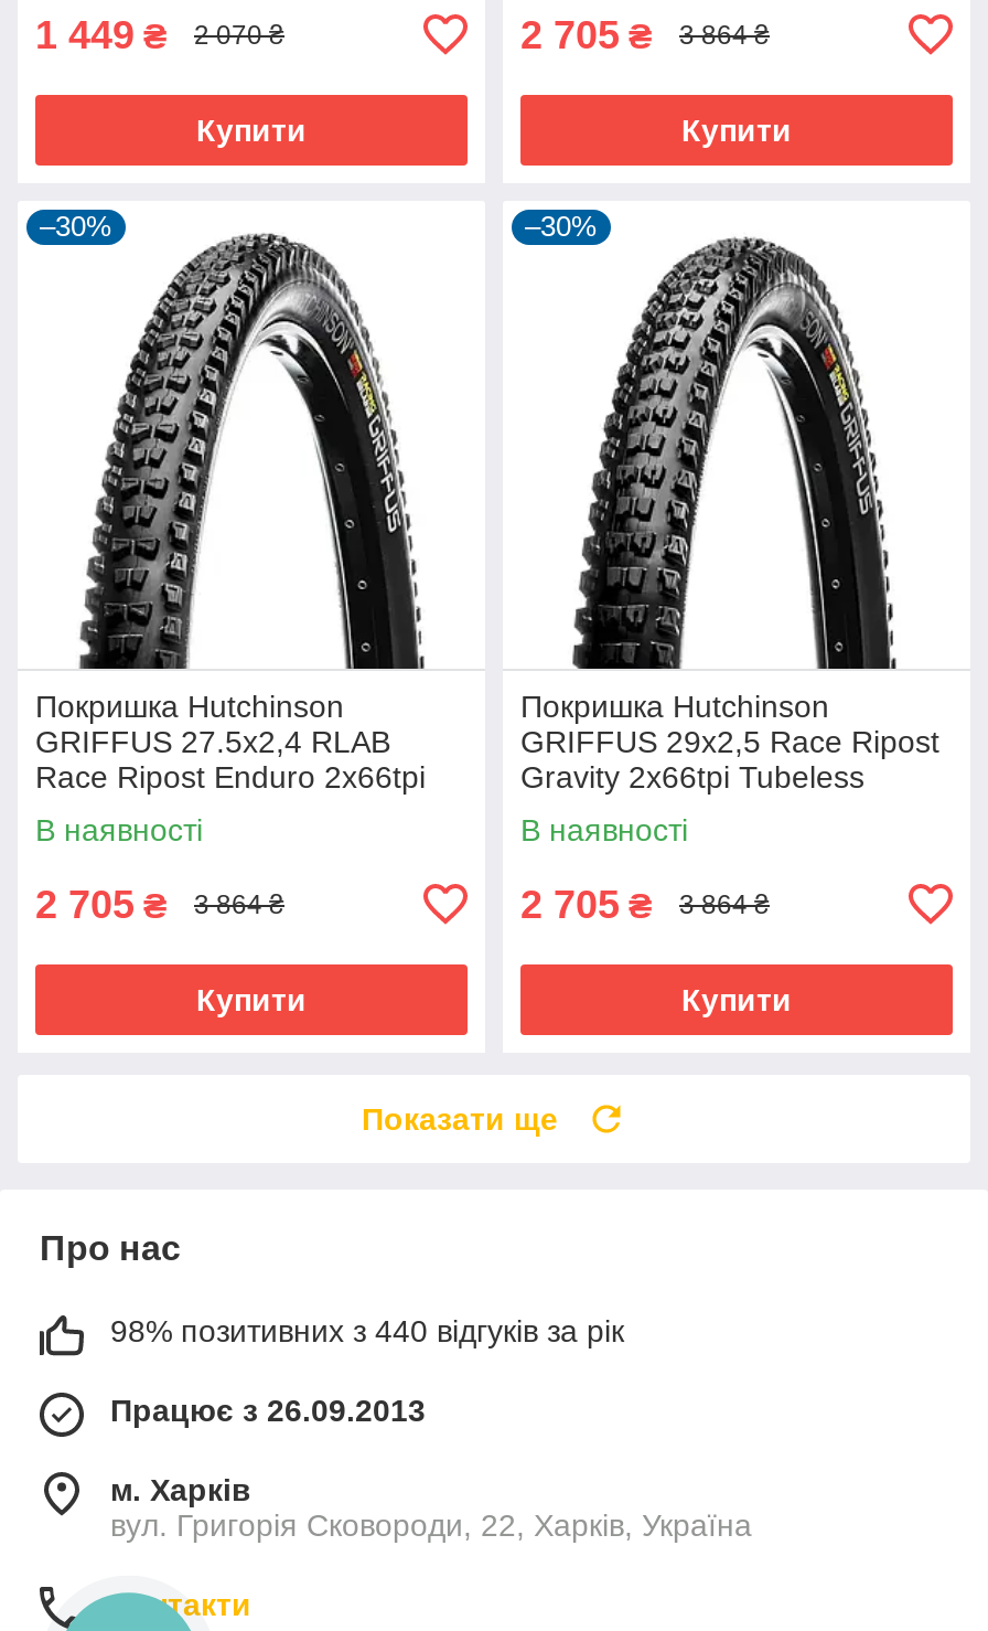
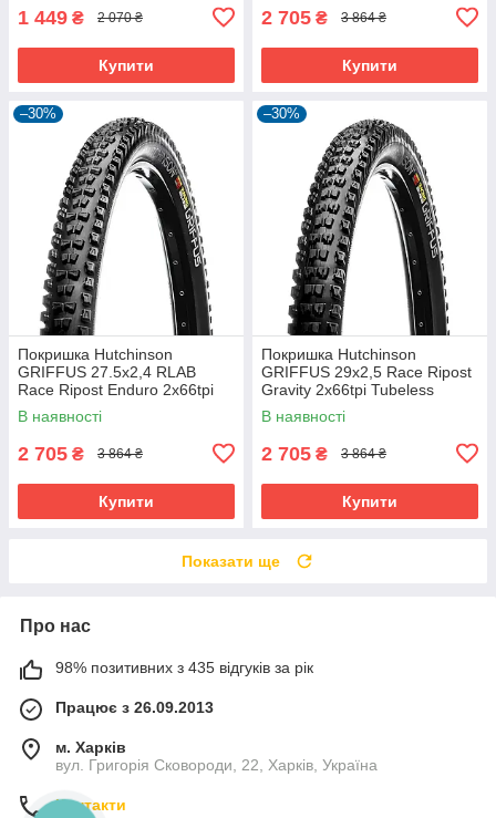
[110,1313,624,1348] 98% позитивних з 440 відгуків за рік -> [55,658,313,676] 98% позитивних з 435 відгуків за рік

